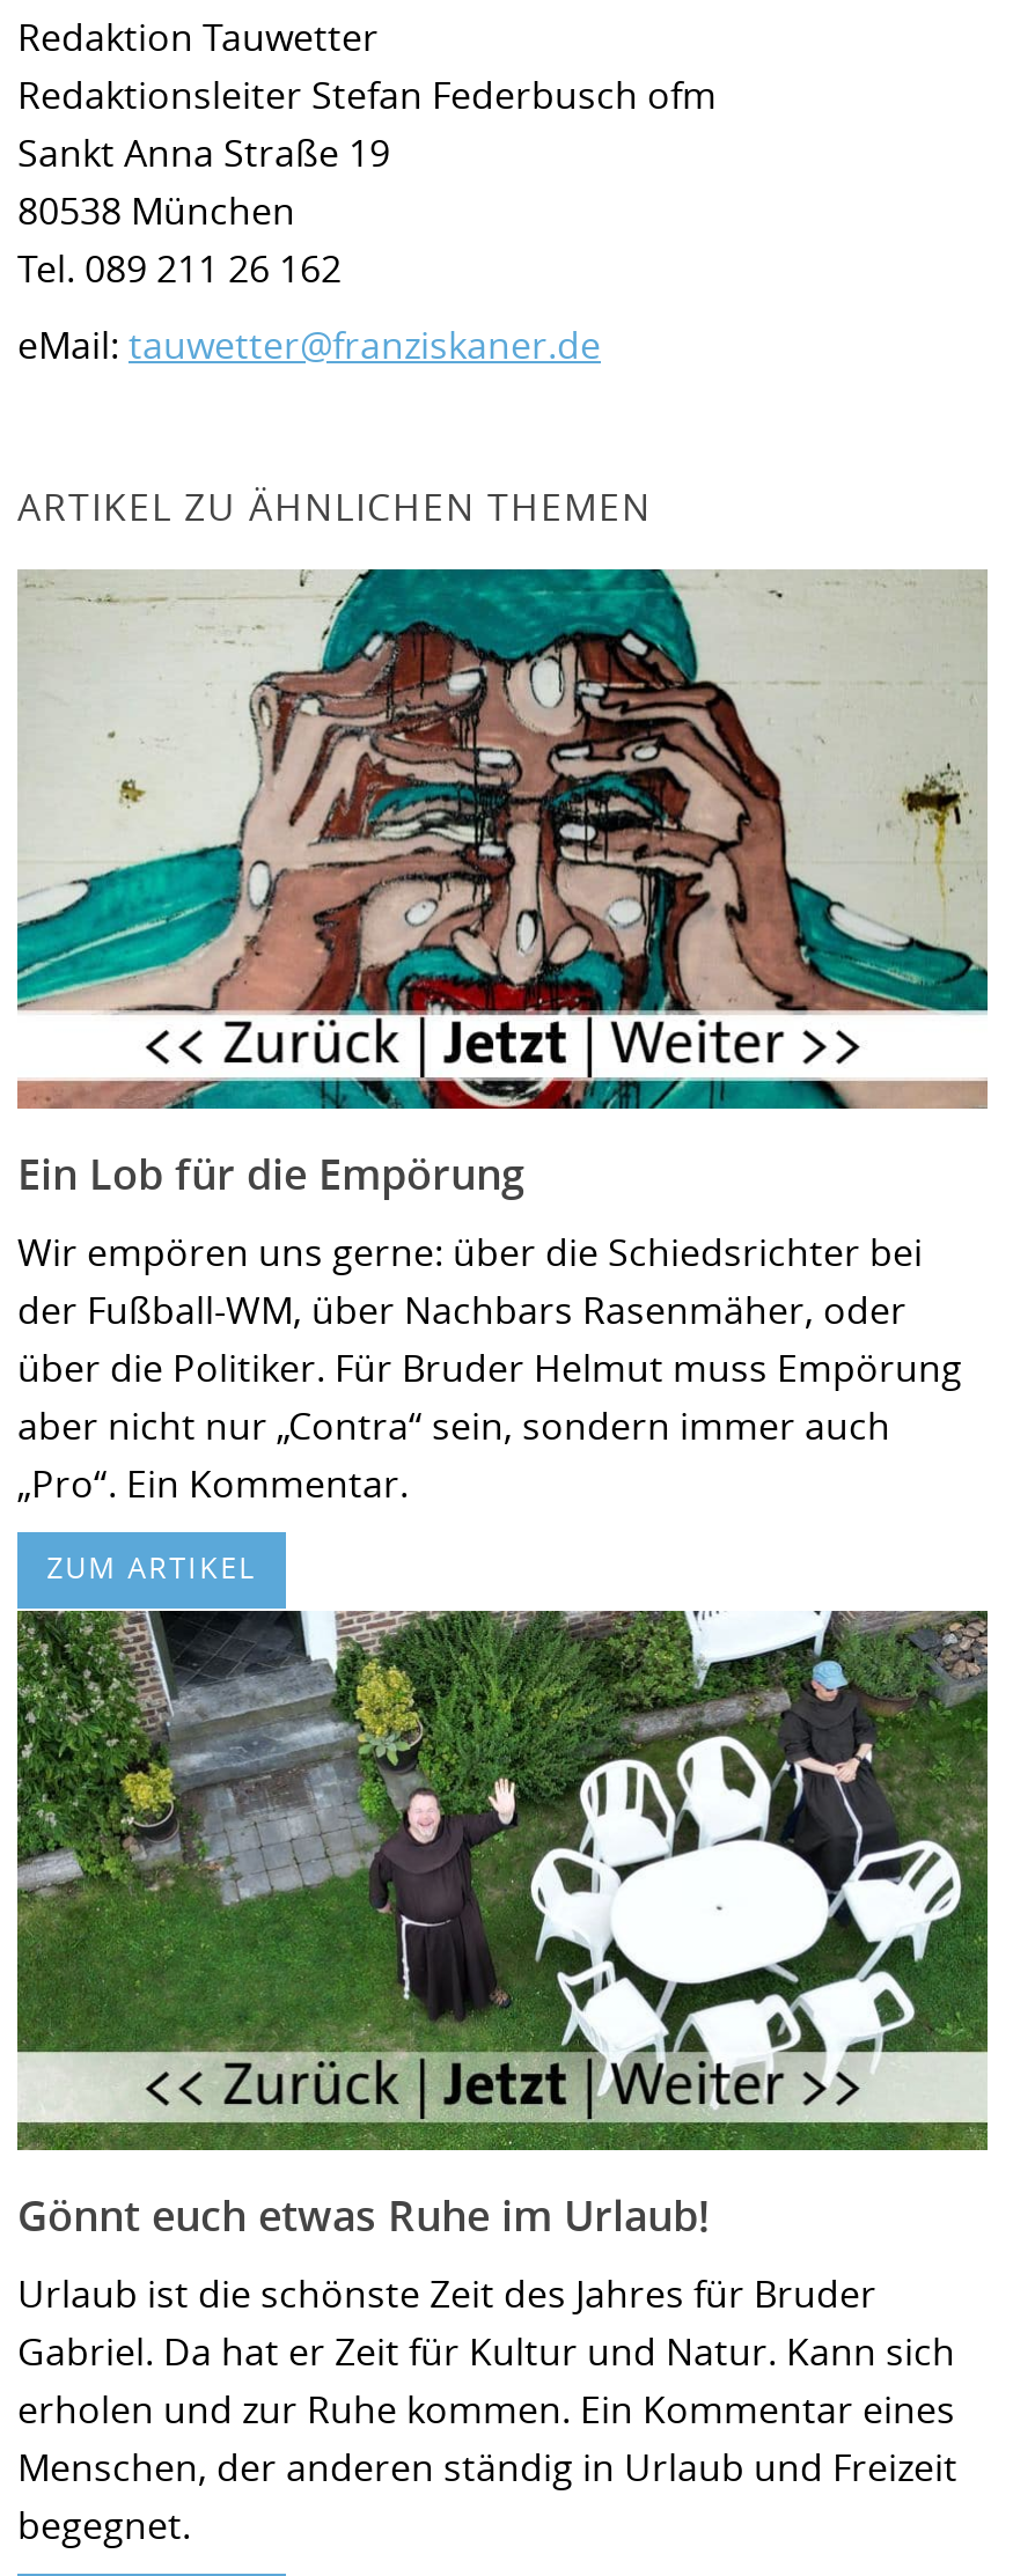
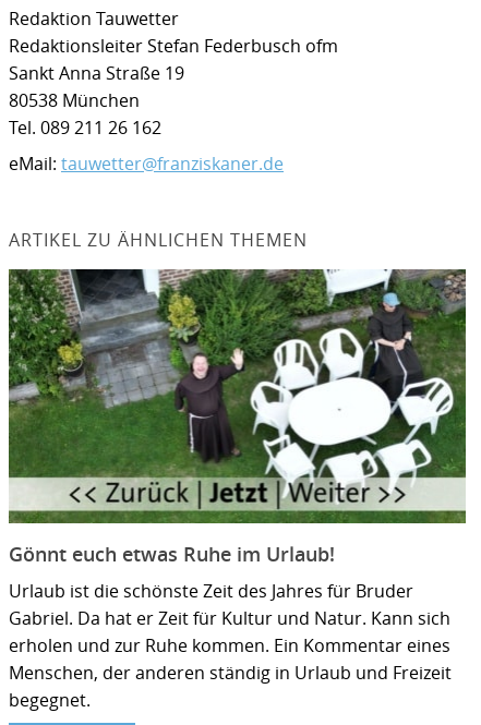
[15,567,988,1589] [image] | Ein Lob für die Empörung | Wir empören uns gerne: über die Schiedsrichter bei | der Fußball-WM, über Nachbars Rasenmäher, oder | über die Politiker. Für Bruder Helmut muss Empörung | aber nicht nur „Contra“ sein, sondern immer auch | „Pro“. Ein Kommentar. | ZUM ARTIKEL -> none

